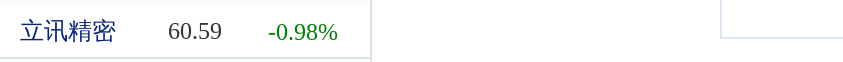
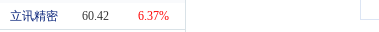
[168,17,222,45] 60.59 -> [82,9,109,23] 60.42
[268,17,338,45] -0.98% -> [138,9,169,23] 6.37%

